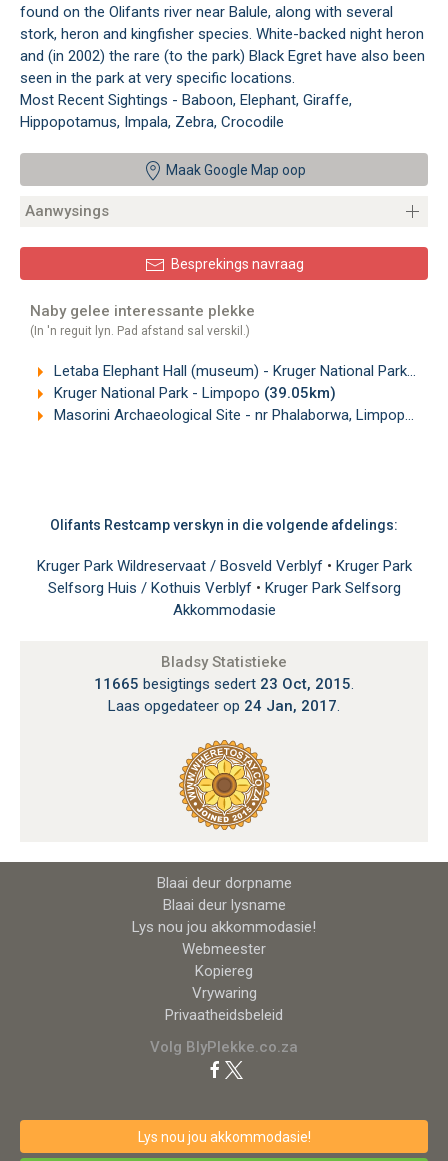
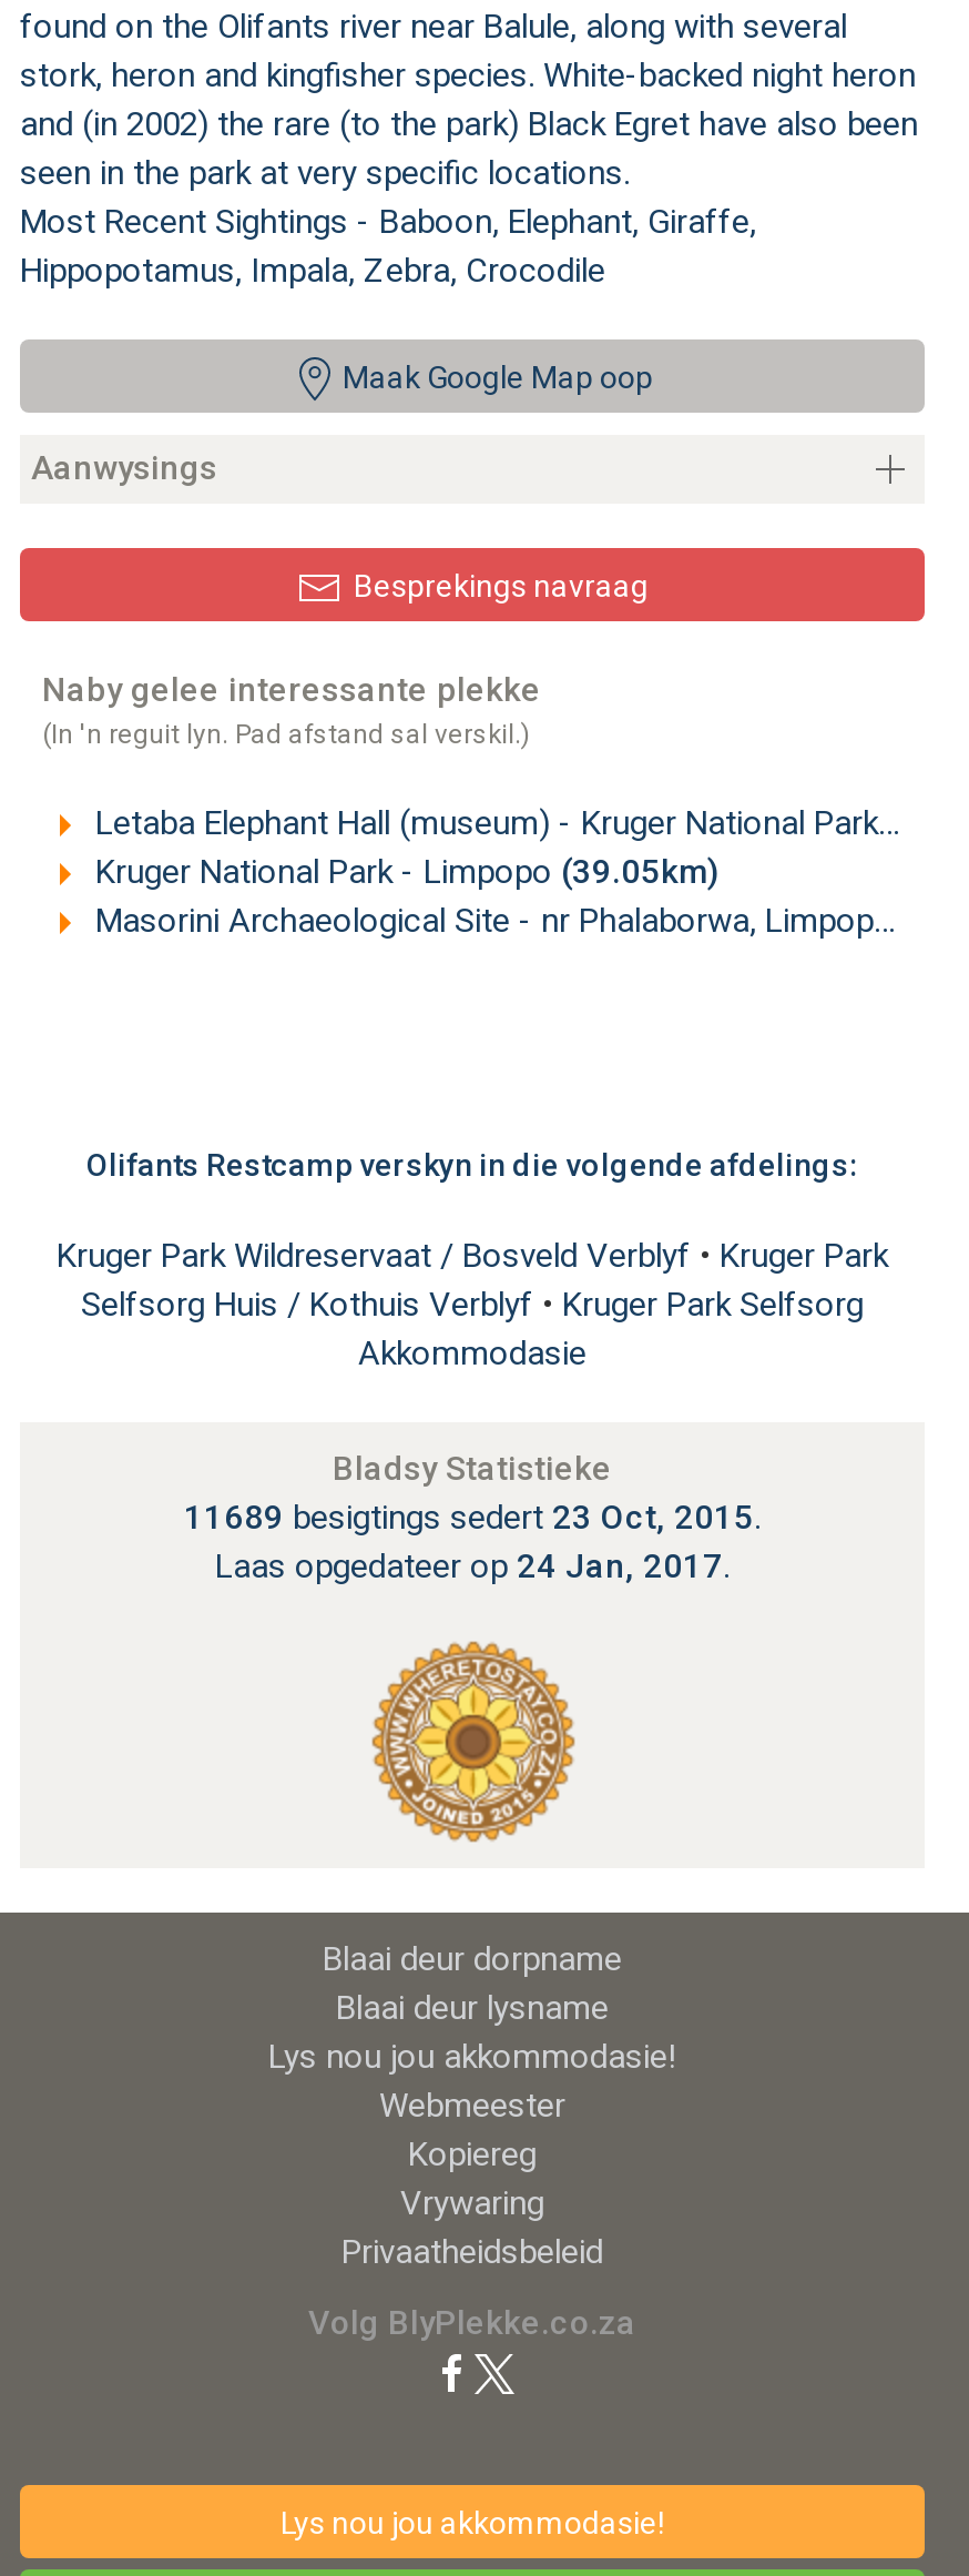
[94,675,354,693] 11665 besigtings sedert 23 Oct, 2015. -> [184,1498,761,1538] 11689 besigtings sedert 23 Oct, 2015.

